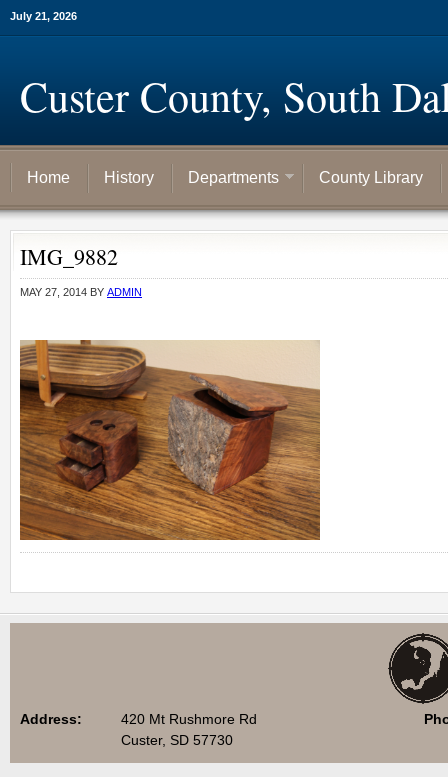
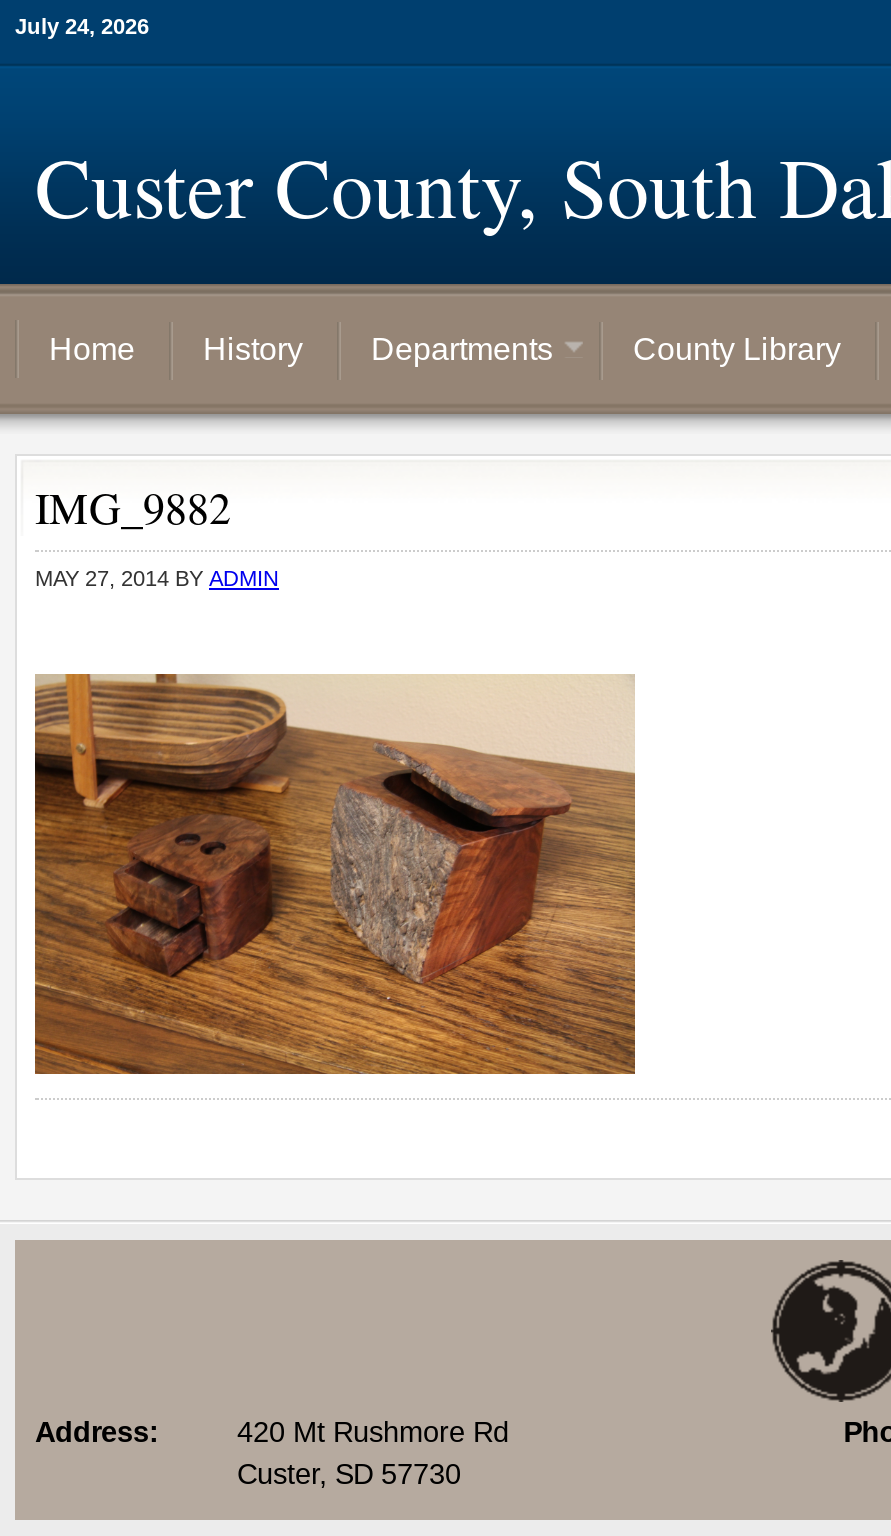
[10,10,77,22] July 21, 2026 -> [15,14,149,38] July 24, 2026

